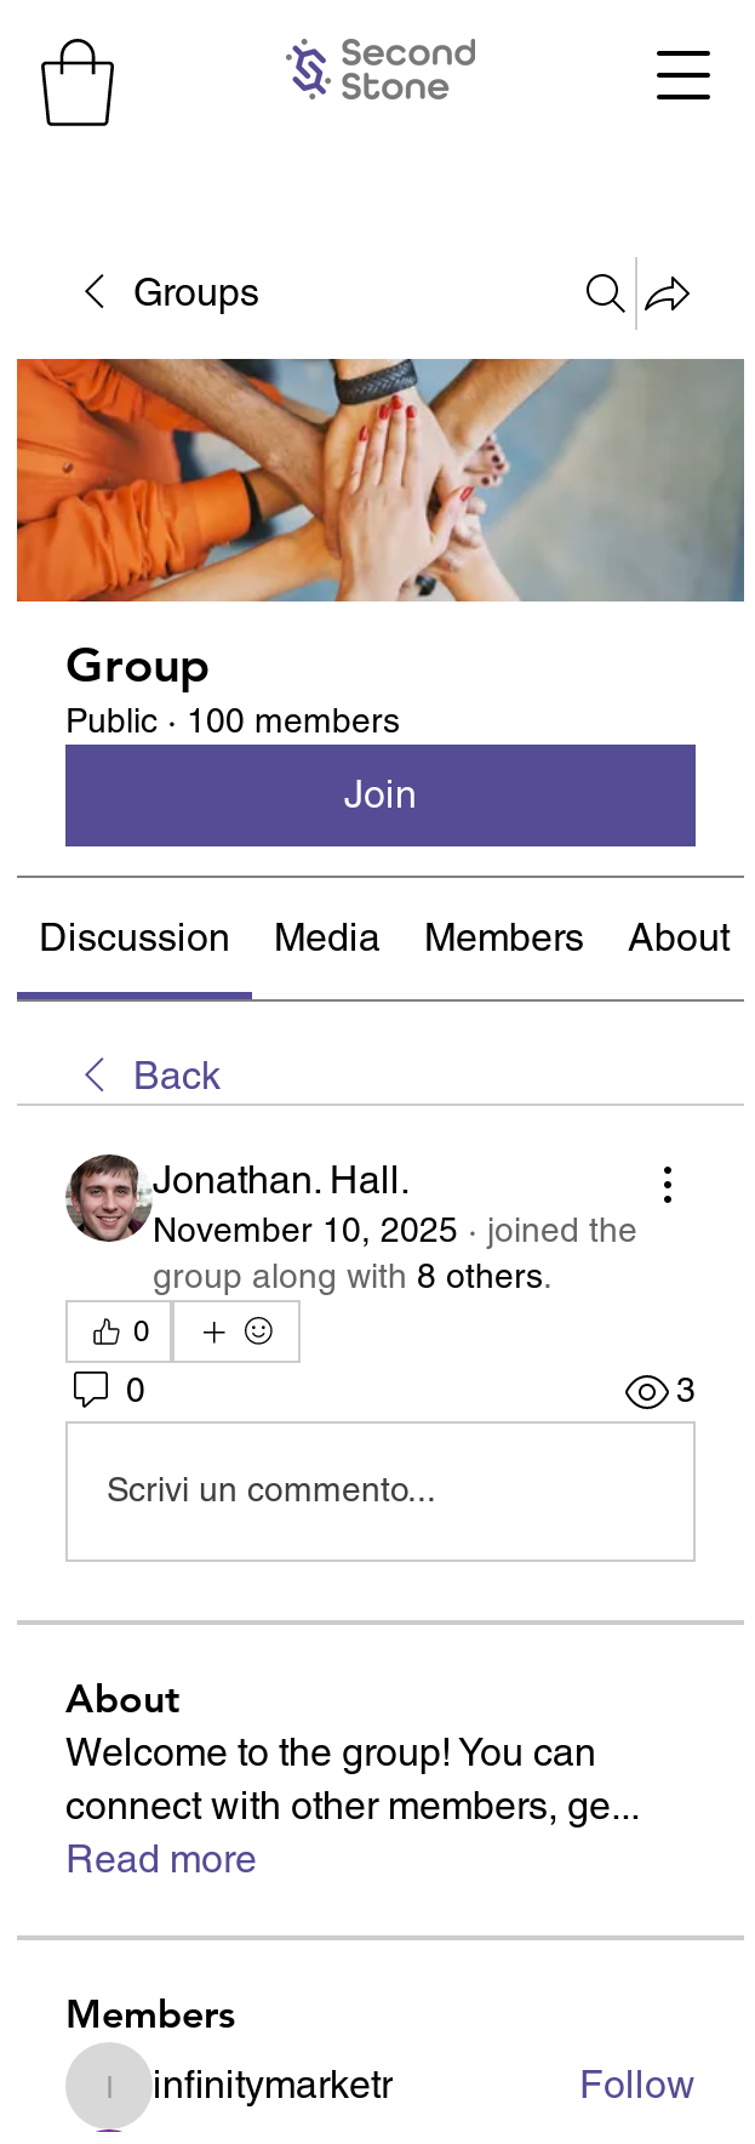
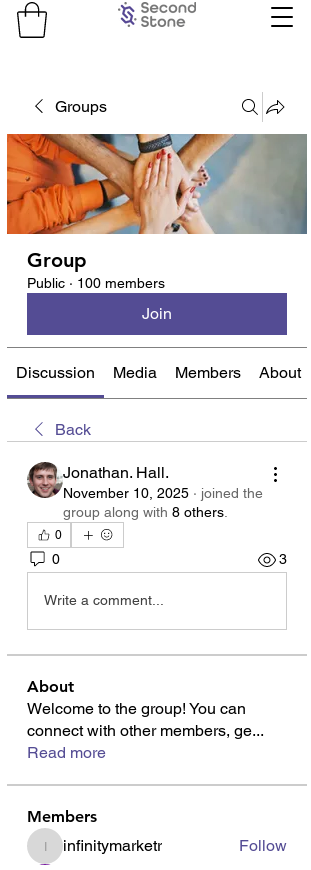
[107,1470,436,1509] Scrivi un commento... -> [44,592,164,608] Write a comment...

